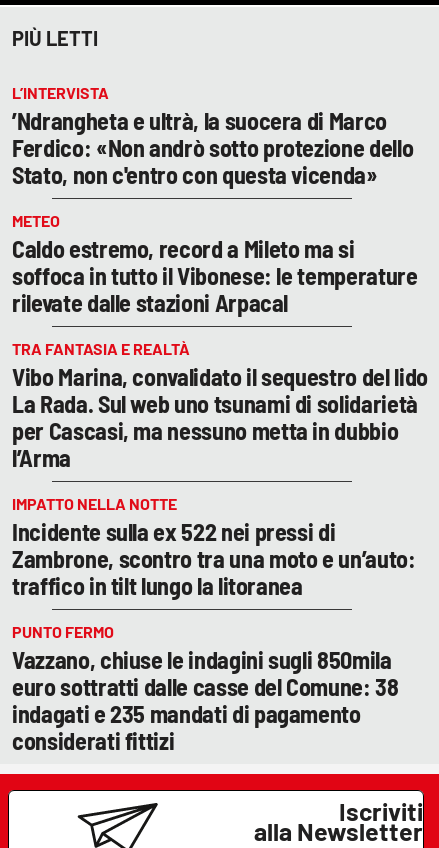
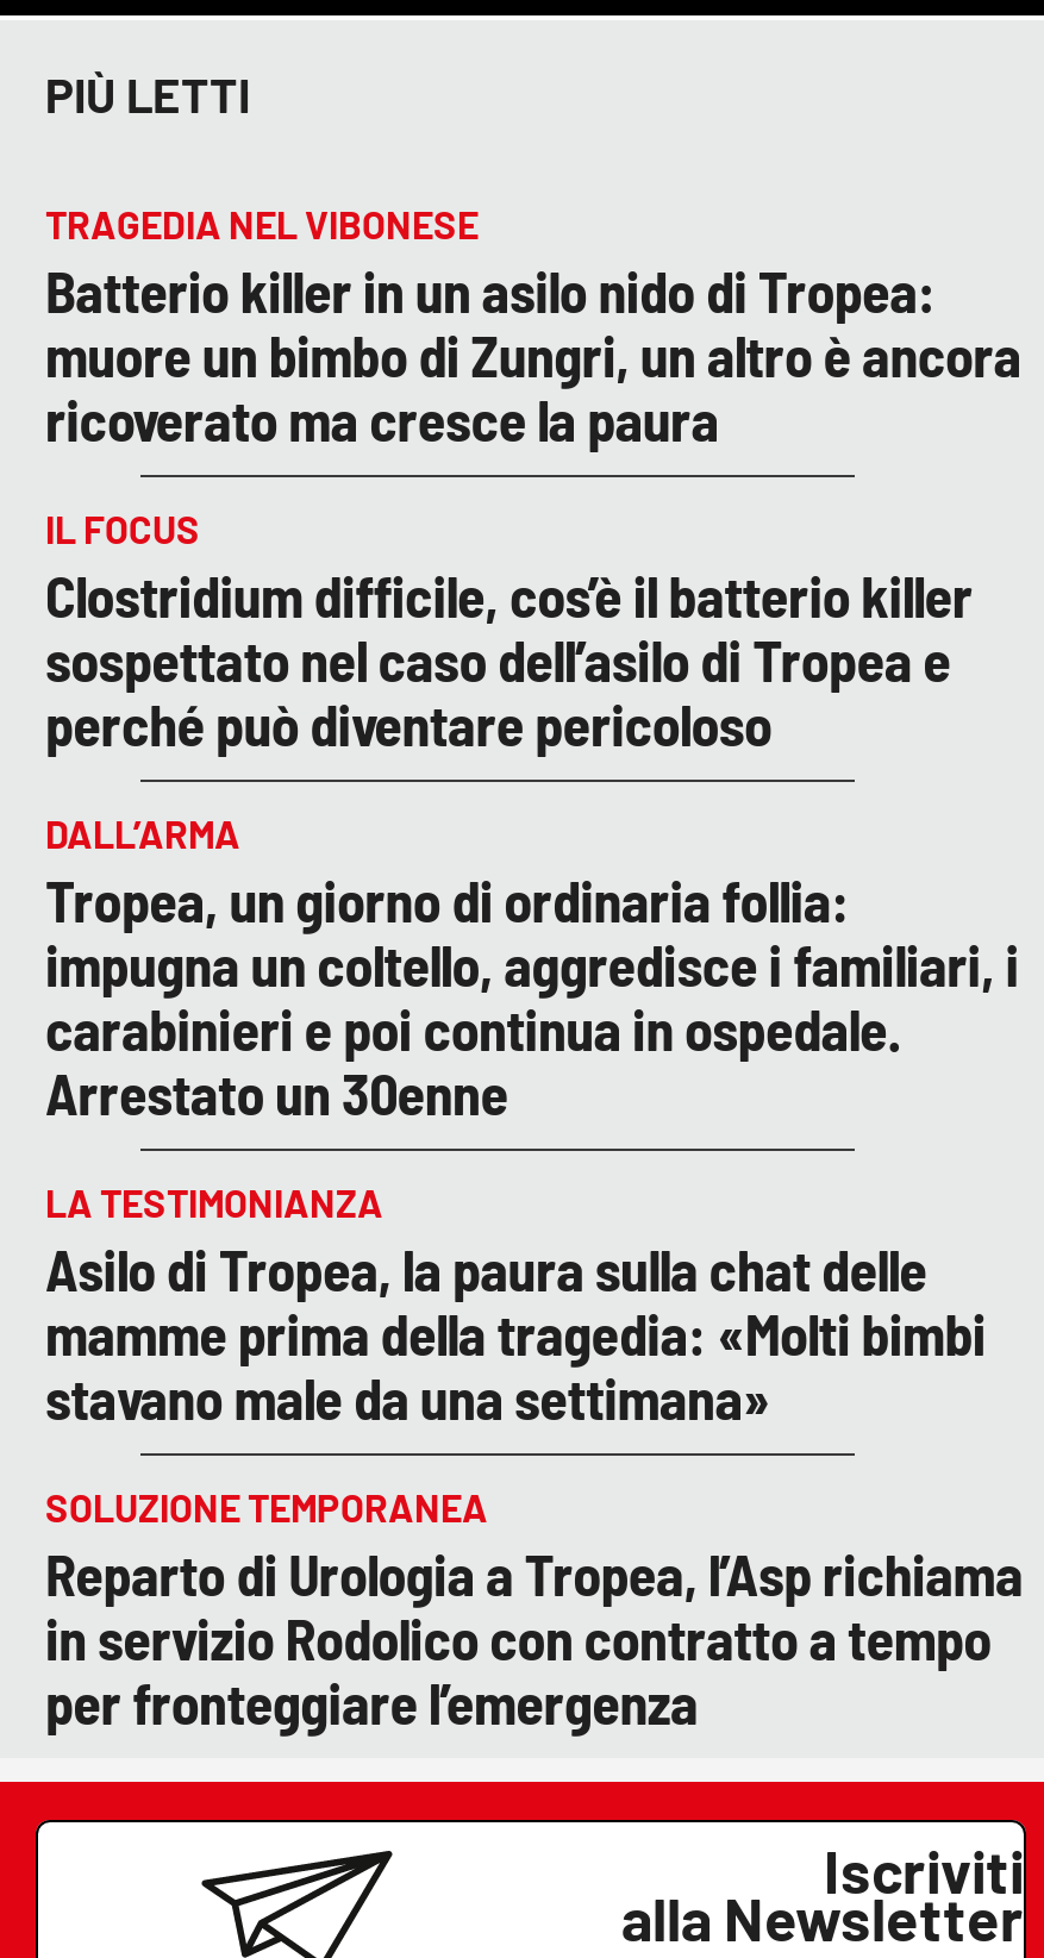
[12,83,413,189] L’INTERVISTA | ’Ndrangheta e ultrà, la suocera di Marco | Ferdico: «Non andrò sotto protezione dello | Stato, non c'entro con questa vicenda» -> [45,200,1021,453] TRAGEDIA NEL VIBONESE | Batterio killer in un asilo nido di Tropea: | muore un bimbo di Zungri, un altro è ancora | ricoverato ma cresce la paura
[12,211,418,317] METEO | Caldo estremo, record a Mileto ma si | soffoca in tutto il Vibonese: le temperature | rilevate dalle stazioni Arpacal -> [45,505,973,757] IL FOCUS | Clostridium difficile, cos’è il batterio killer | sospettato nel caso dell’asilo di Tropea e | perché può diventare pericoloso
[12,339,428,472] TRA FANTASIA E REALTÀ | Vibo Marina, convalidato il sequestro del lido | La Rada. Sul web uno tsunami di solidarietà | per Cascasi, ma nessuno metta in dubbio | l’Arma -> [45,810,1019,1126] DALL’ARMA | Tropea, un giorno di ordinaria follia: | impugna un coltello, aggredisce i familiari, i | carabinieri e poi continua in ospedale. | Arrestato un 30enne
[12,494,416,600] IMPATTO NELLA NOTTE | Incidente sulla ex 522 nei pressi di | Zambrone, scontro tra una moto e un’auto: | traffico in tilt lungo la litoranea -> [45,1179,986,1431] LA TESTIMONIANZA | Asilo di Tropea, la paura sulla chat delle | mamme prima della tragedia: «Molti bimbi | stavano male da una settimana»
[12,622,399,755] PUNTO FERMO | Vazzano, chiuse le indagini sugli 850mila | euro sottratti dalle casse del Comune: 38 | indagati e 235 mandati di pagamento | considerati fittizi -> [45,1483,1023,1736] SOLUZIONE TEMPORANEA | Reparto di Urologia a Tropea, l’Asp richiama | in servizio Rodolico con contratto a tempo | per fronteggiare l’emergenza

